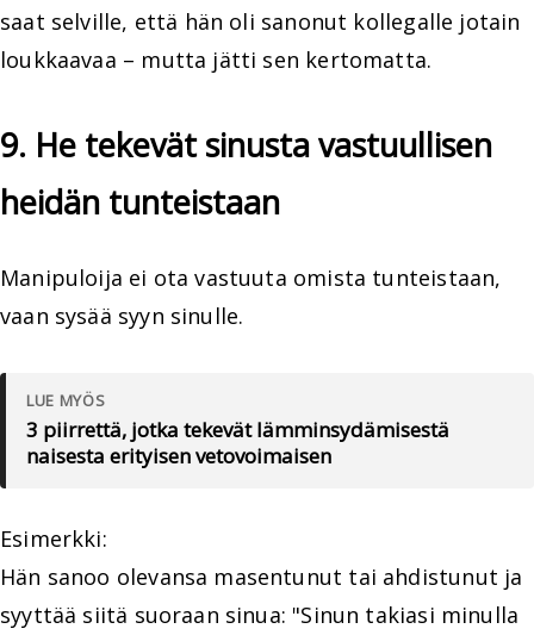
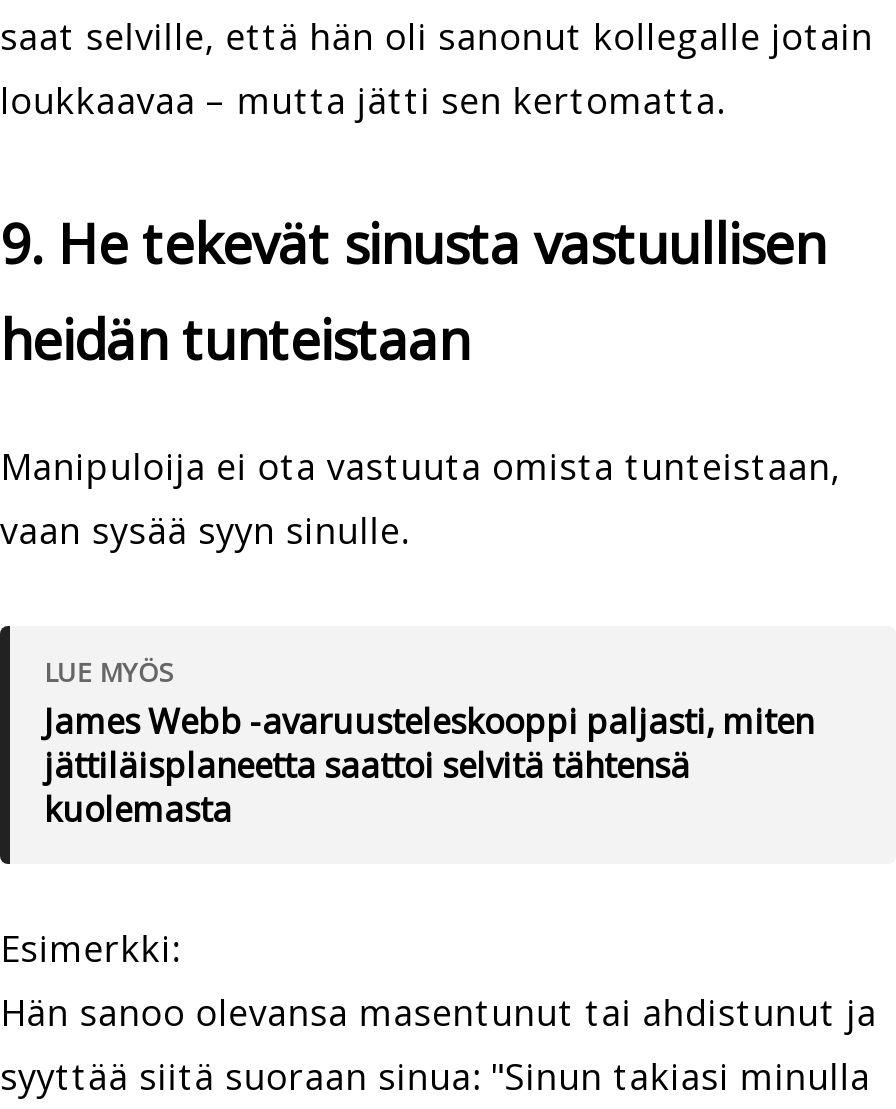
[26,415,449,469] 3 piirrettä, jotka tekevät lämminsydämisestä | naisesta erityisen vetovoimaisen -> [44,697,814,831] James Webb -avaruusteleskooppi paljasti, miten | jättiläisplaneetta saattoi selvitä tähtensä | kuolemasta

